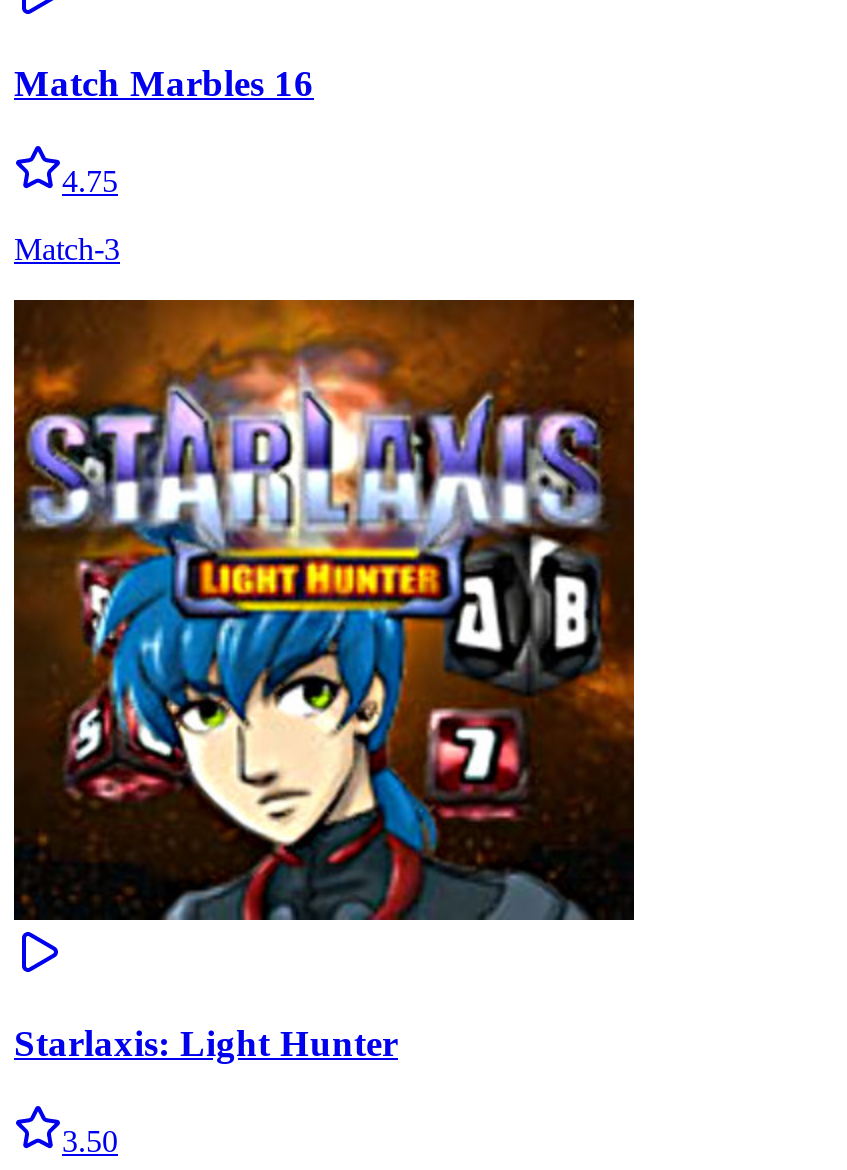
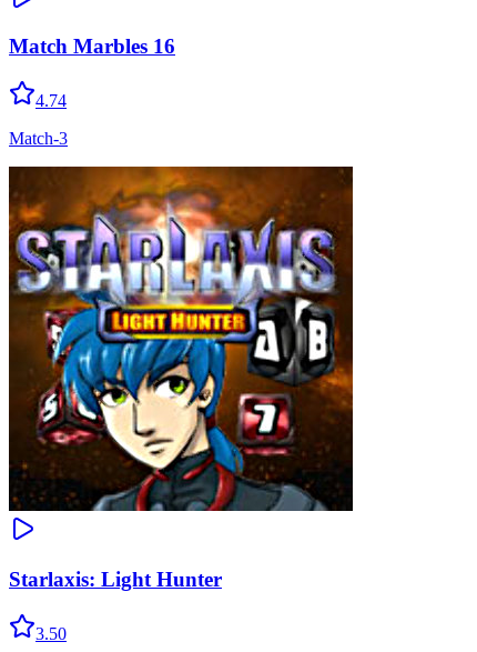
[62,164,118,198] 4.75 -> [35,91,67,110] 4.74

